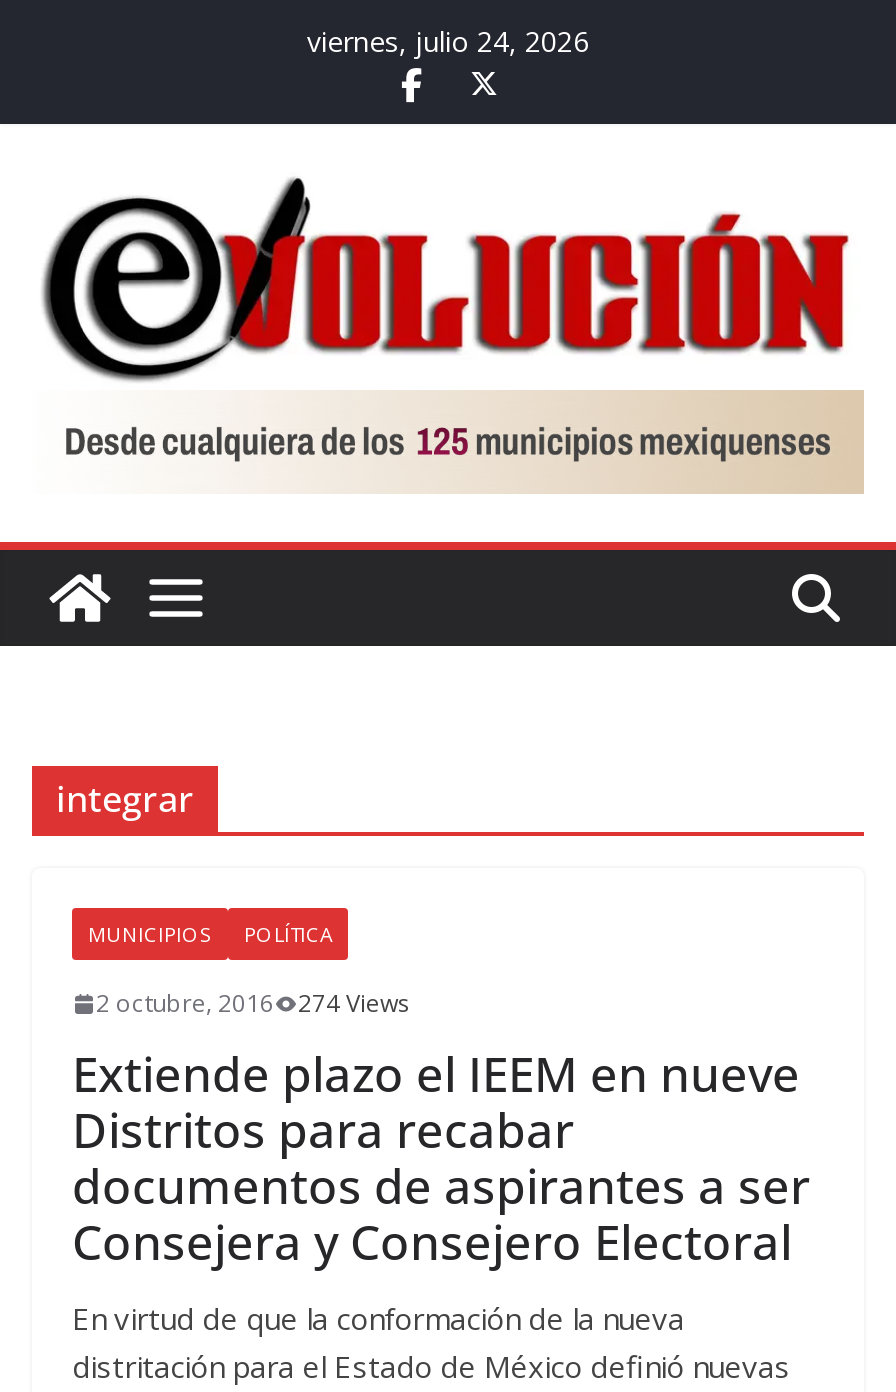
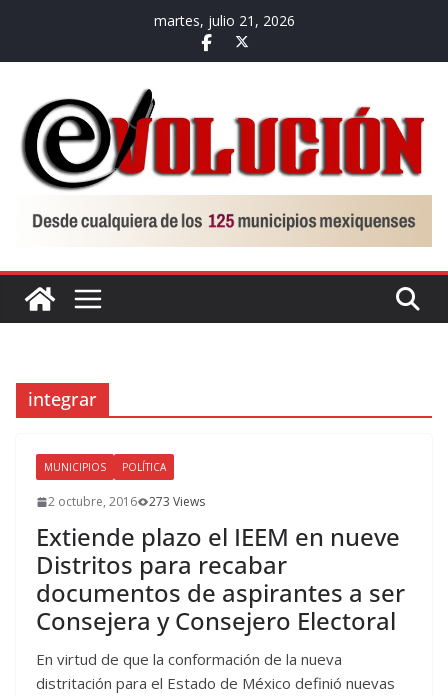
[307,22,589,60] viernes, julio 24, 2026 -> [153,11,294,30] martes, julio 21, 2026
[96,986,410,1020] 2 octubre, 2016 274 Views -> [48,493,205,510] 2 octubre, 2016 273 Views

